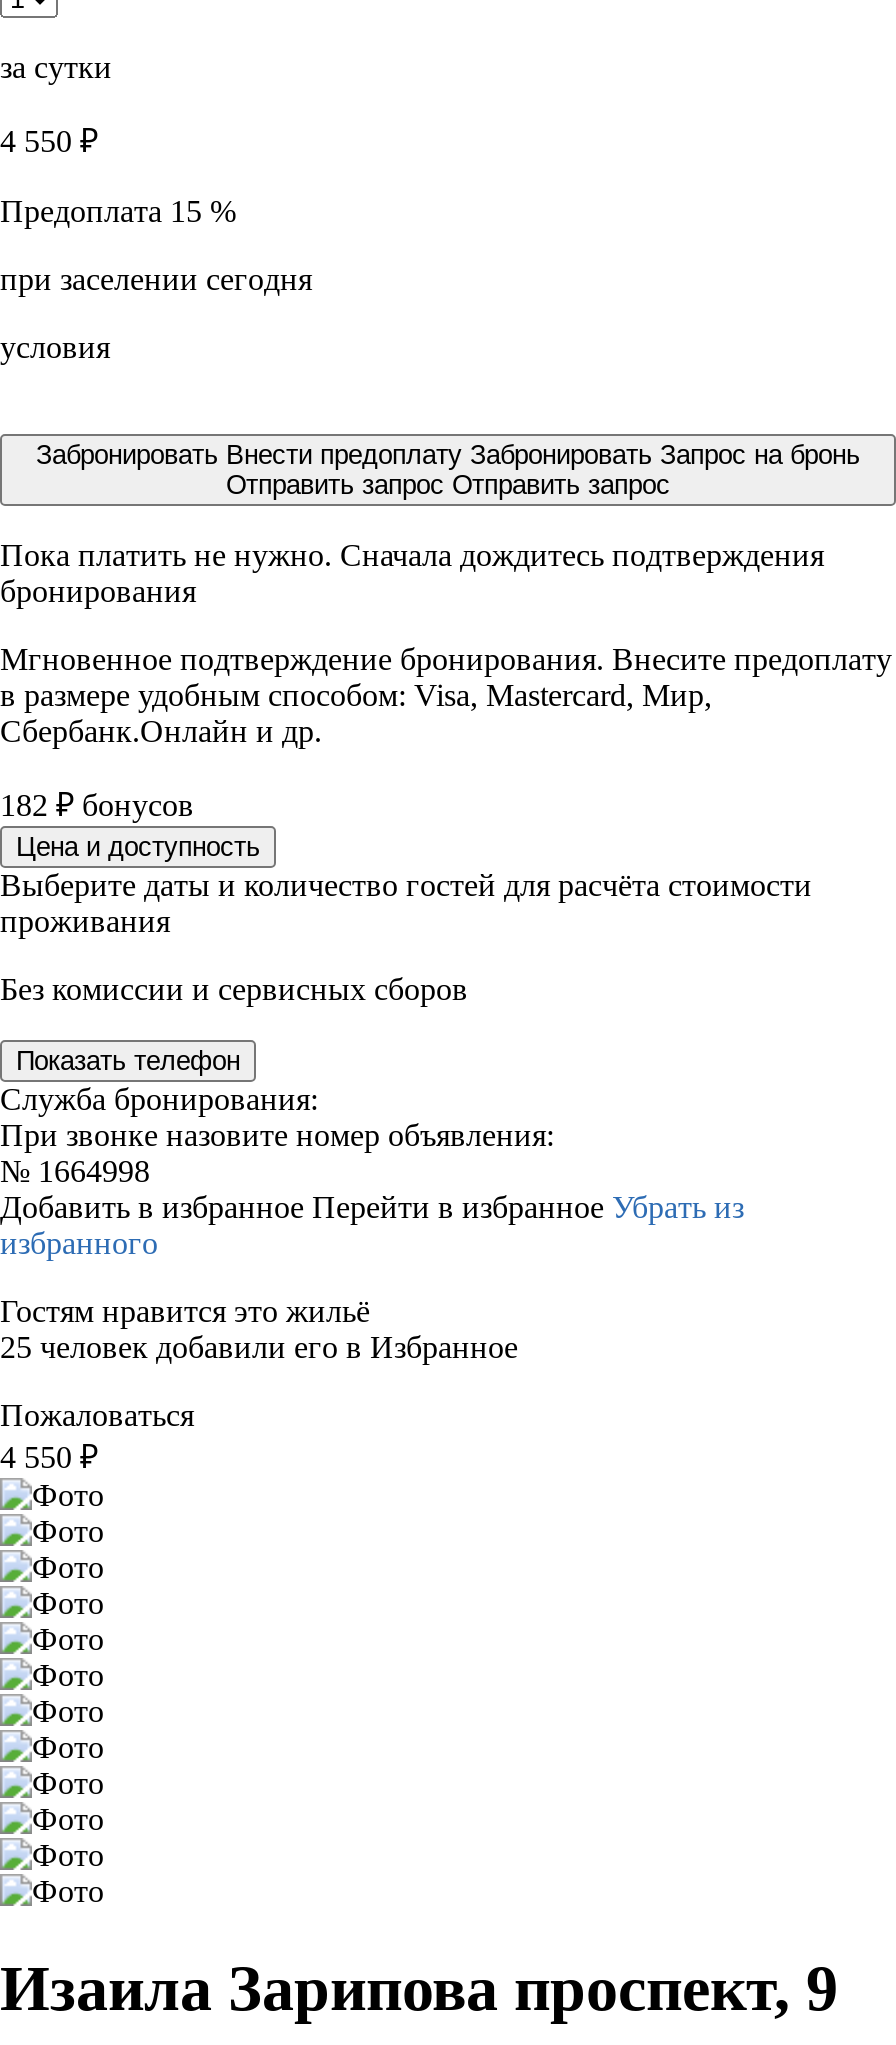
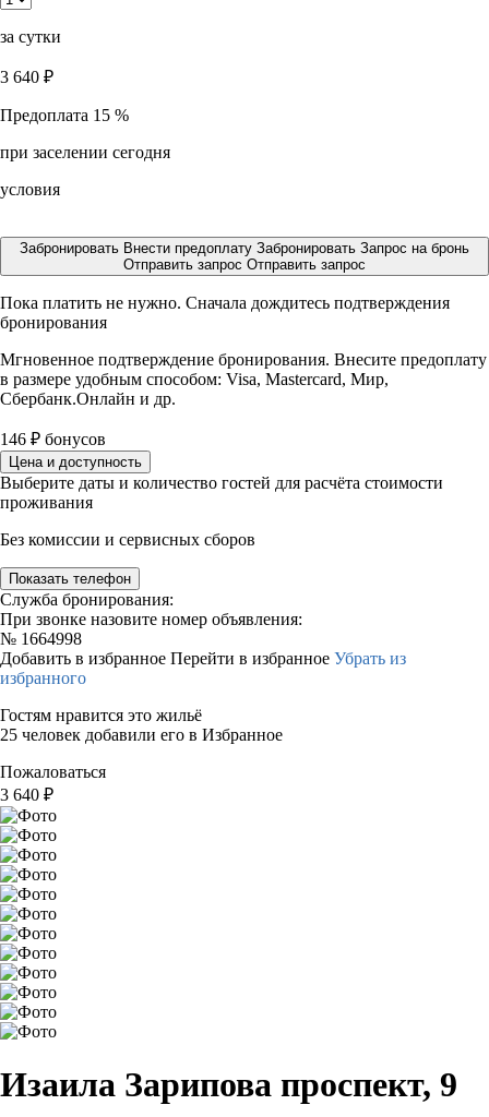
[0,124,98,158] 4 550 ₽ -> [0,68,53,86] 3 640 ₽
[0,788,194,822] 182 ₽ бонусов -> [0,430,106,448] 146 ₽ бонусов
[0,1440,98,1474] 4 550 ₽ -> [0,785,53,804] 3 640 ₽

